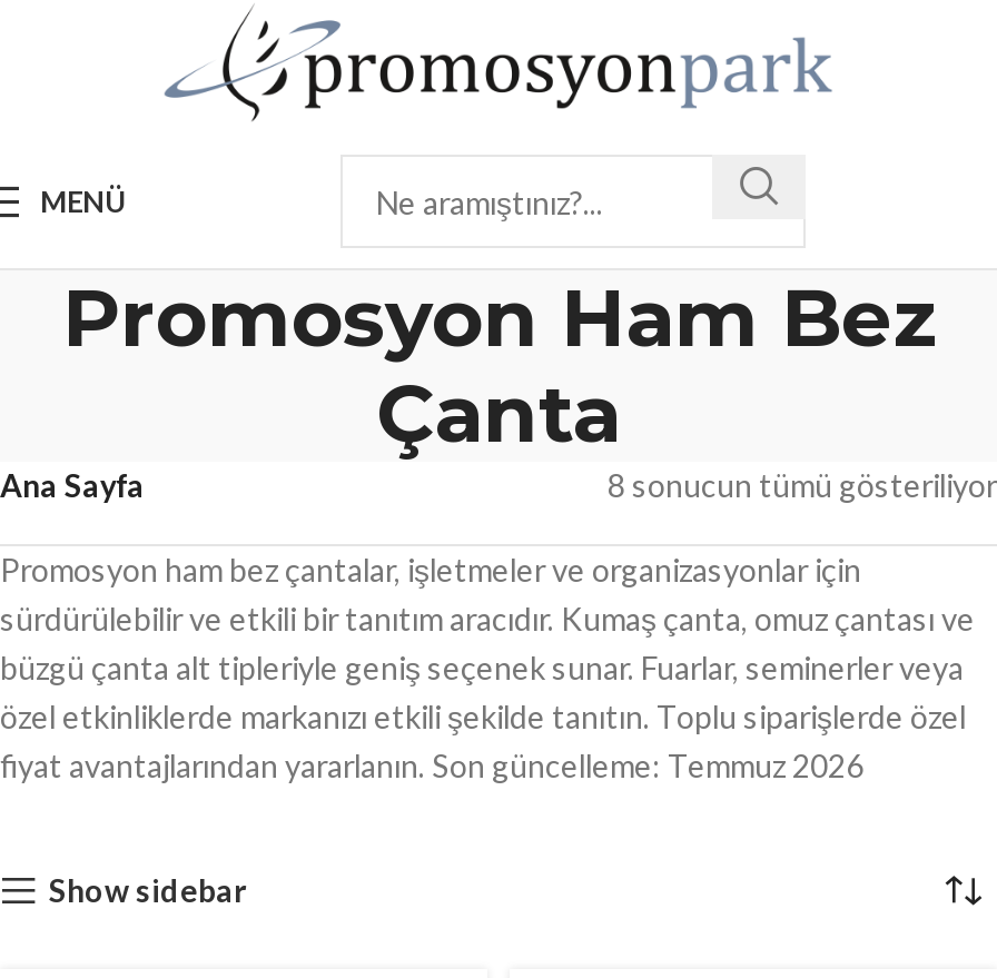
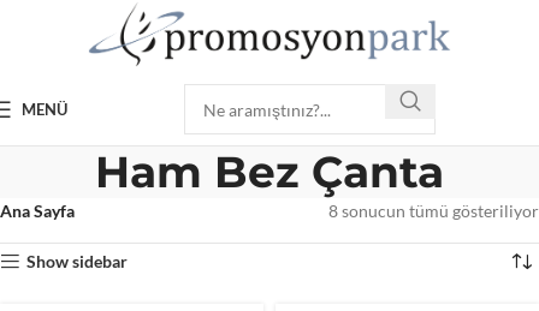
[62,268,935,462] Promosyon Ham Bez | Çanta -> [95,145,444,198] Ham Bez Çanta
[0,551,975,784] Promosyon ham bez çantalar, işletmeler ve organizasyonlar için | sürdürülebilir ve etkili bir tanıtım aracıdır. Kumaş çanta, omuz çantası ve | büzgü çanta alt tipleriyle geniş seçenek sunar. Fuarlar, seminerler veya | özel etkinliklerde markanızı etkili şekilde tanıtın. Toplu siparişlerde özel | fiyat avantajlarından yararlanın. Son güncelleme: Temmuz 2026 -> none

